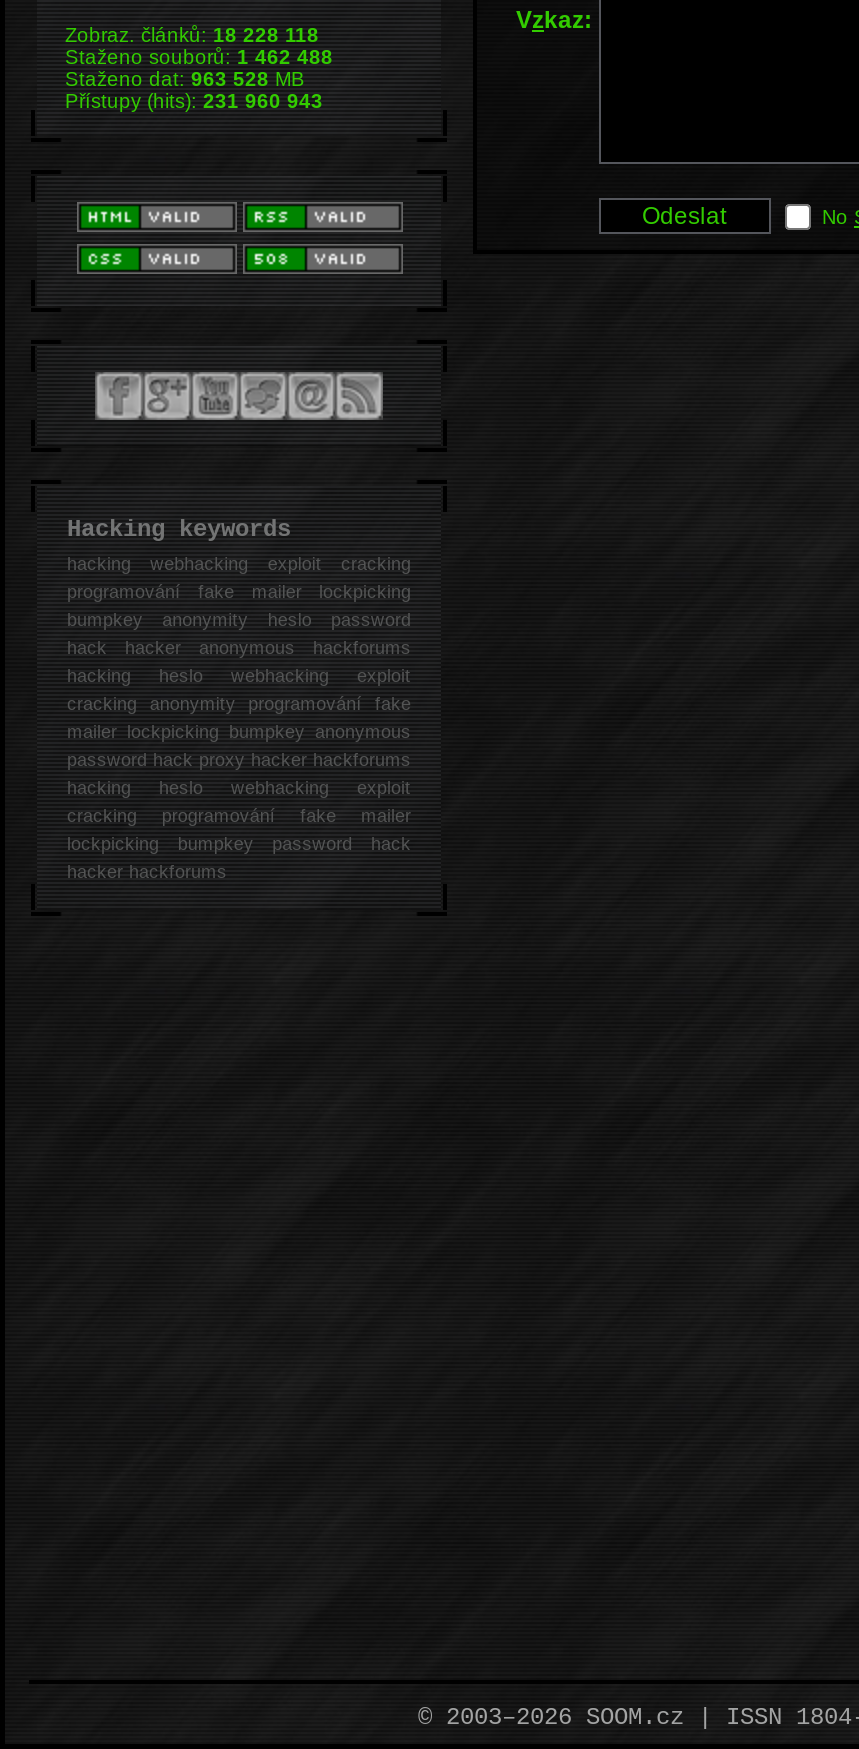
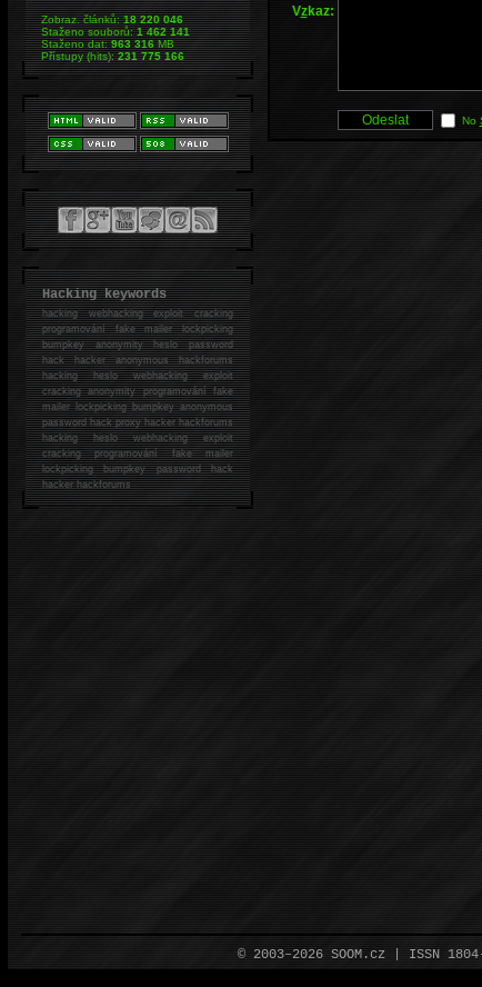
[65,23,319,45] Zobraz. článků: 18 228 118 -> [41,13,183,25] Zobraz. článků: 18 220 046
[65,45,333,67] Staženo souborů: 1 462 488 -> [41,25,190,37] Staženo souborů: 1 462 141
[65,67,305,89] Staženo dat: 963 528 MB -> [41,37,174,50] Staženo dat: 963 316 MB
[65,89,323,111] Přístupy (hits): 231 960 943 -> [41,50,184,62] Přístupy (hits): 231 775 166

